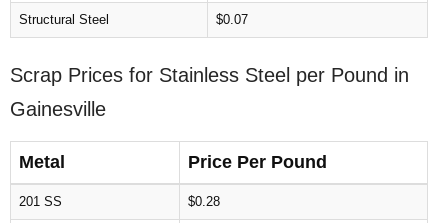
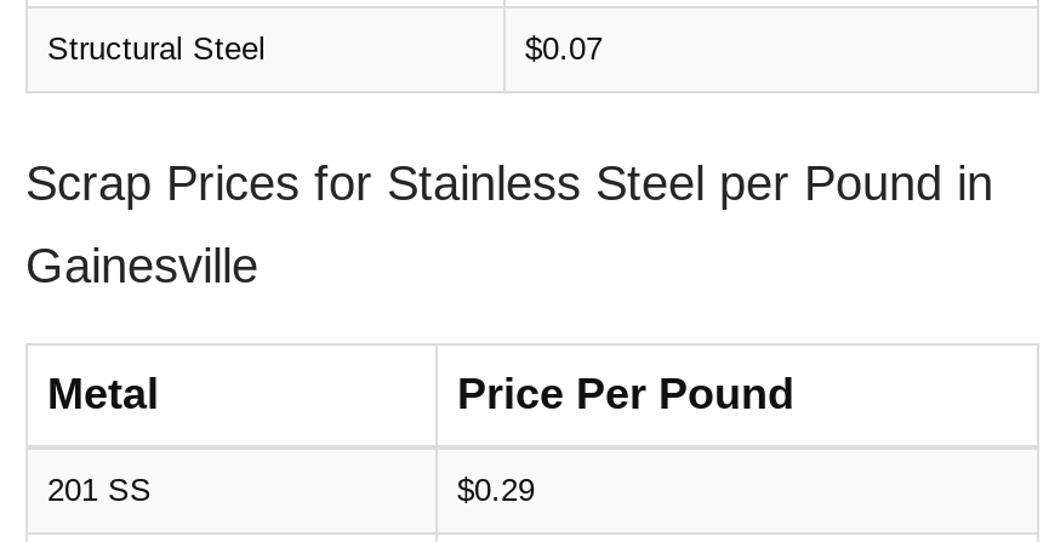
[188,194,220,209] $0.28 -> [457,472,535,508] $0.29

